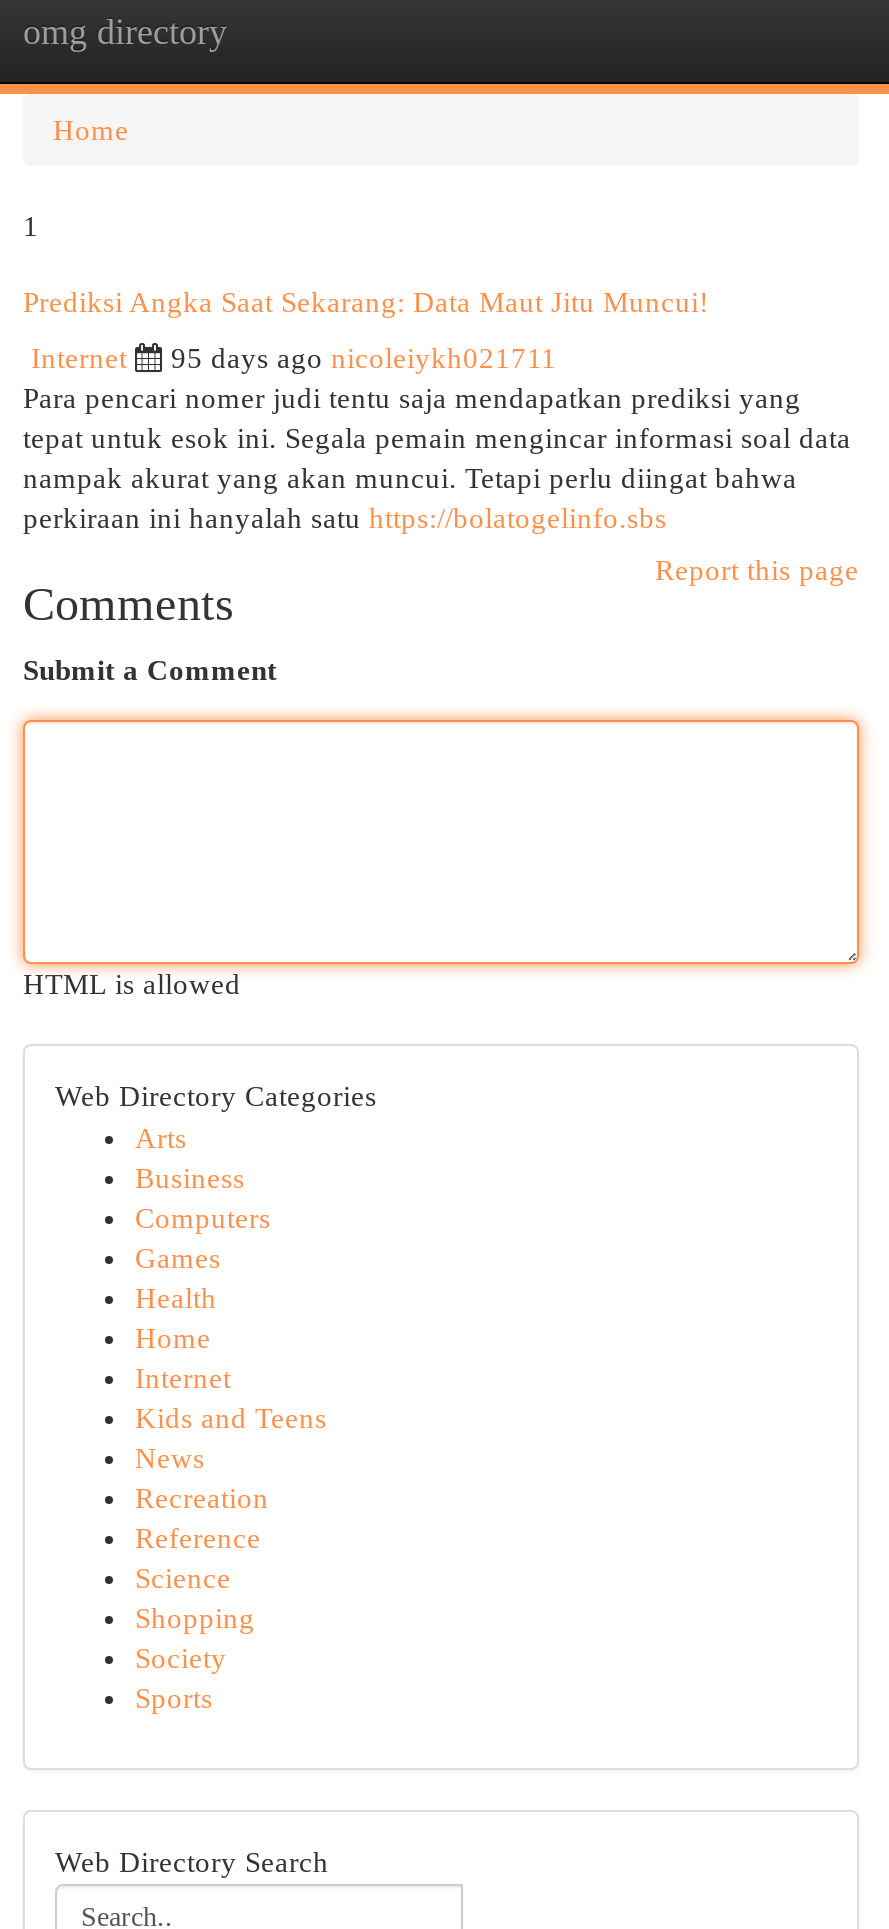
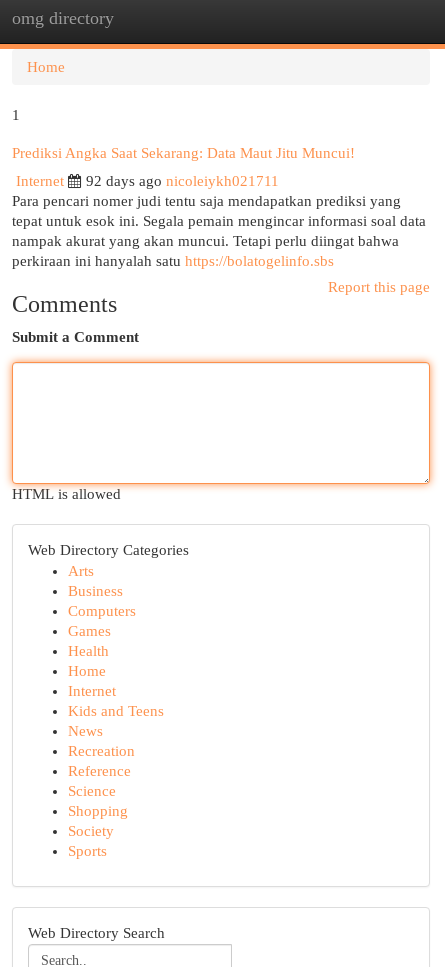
[171,342,557,374] 95 days ago nicoleiykh021711 -> [86,173,279,189] 92 days ago nicoleiykh021711

